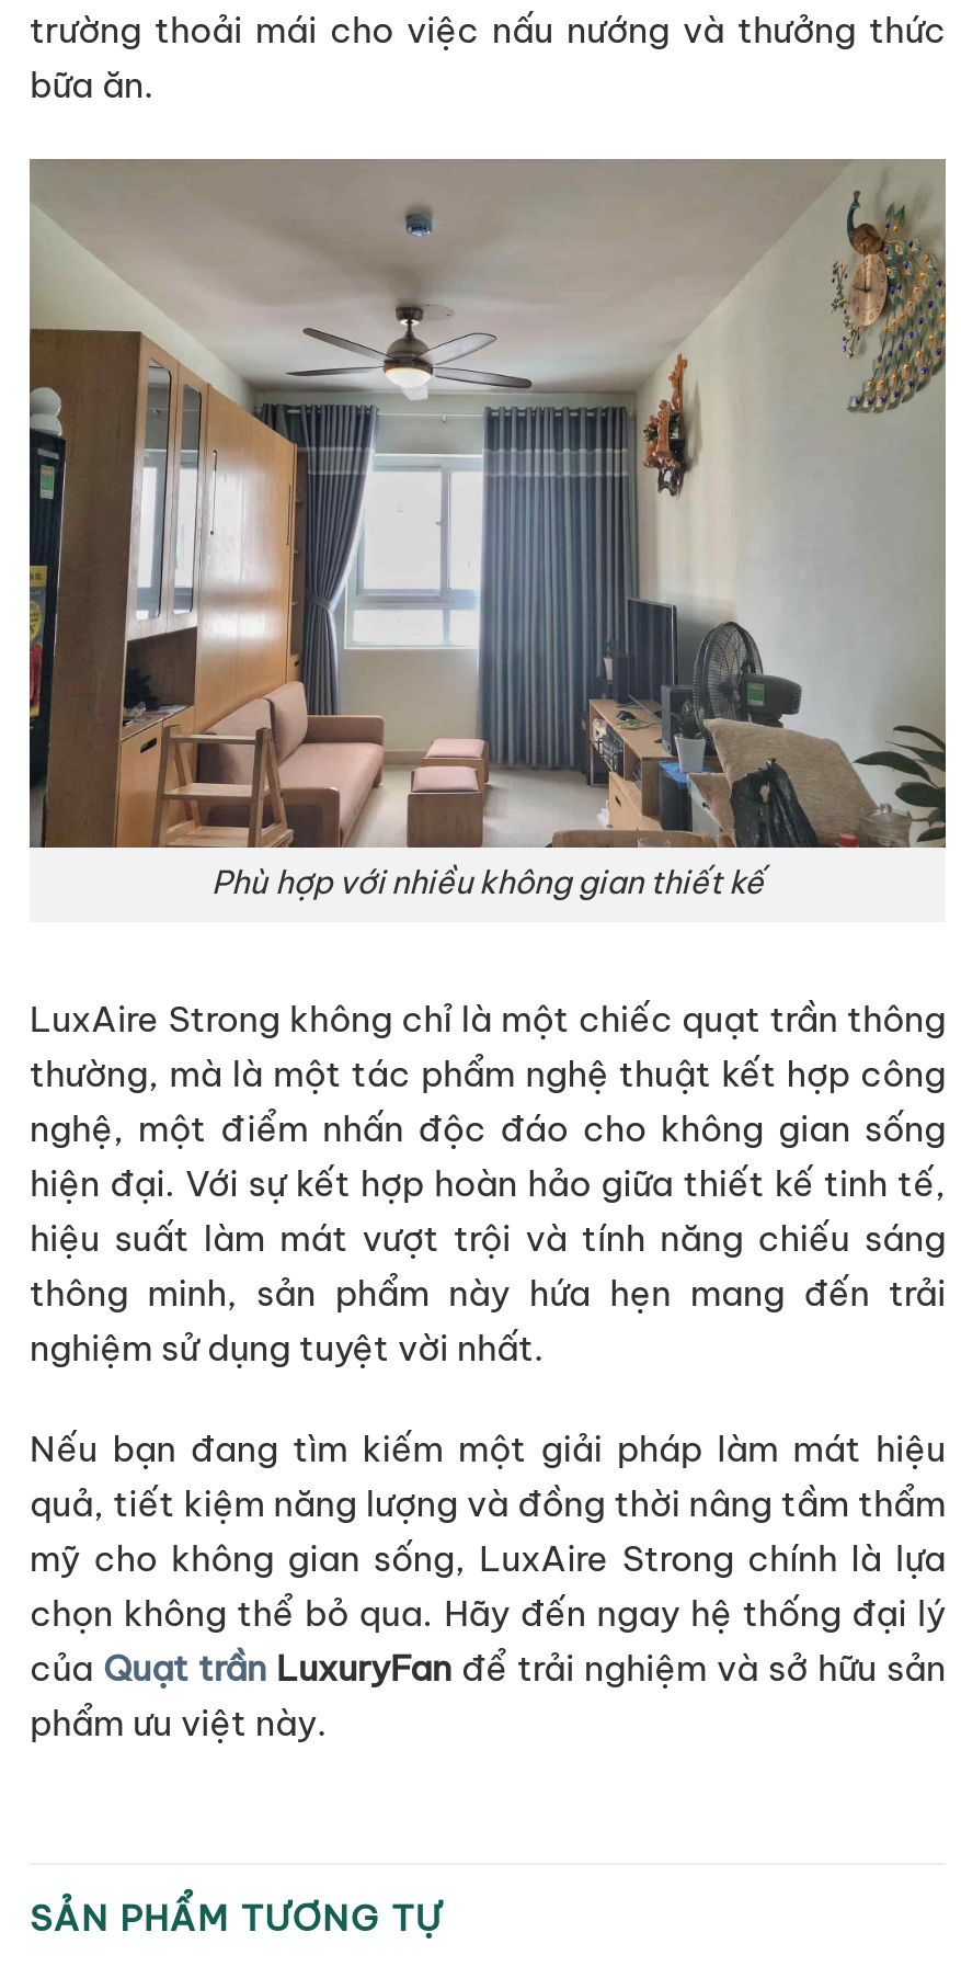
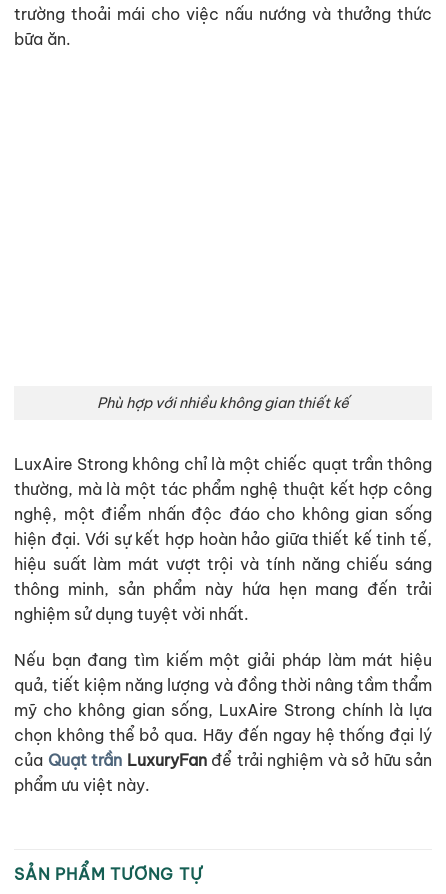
[27,158,948,851] [image] -> none

